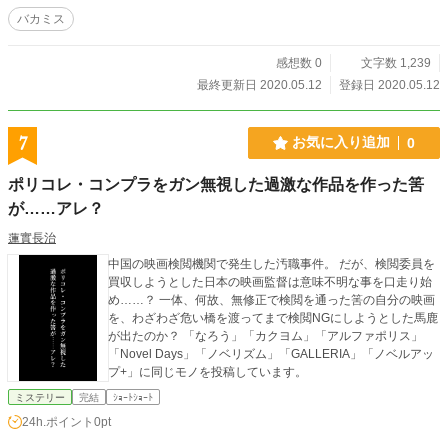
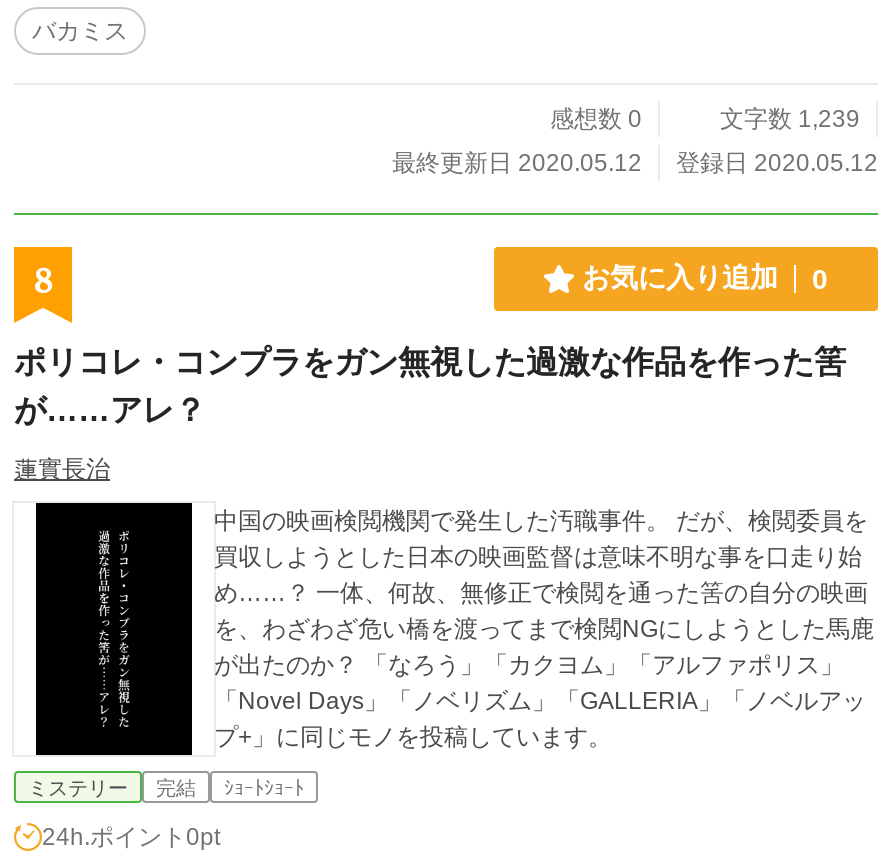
[18,134,26,154] 7 -> [33,261,53,301] 8

